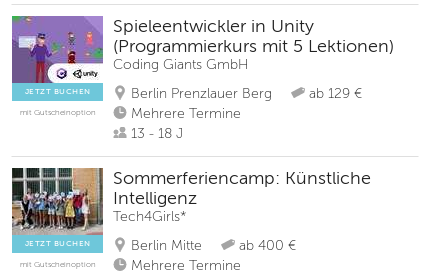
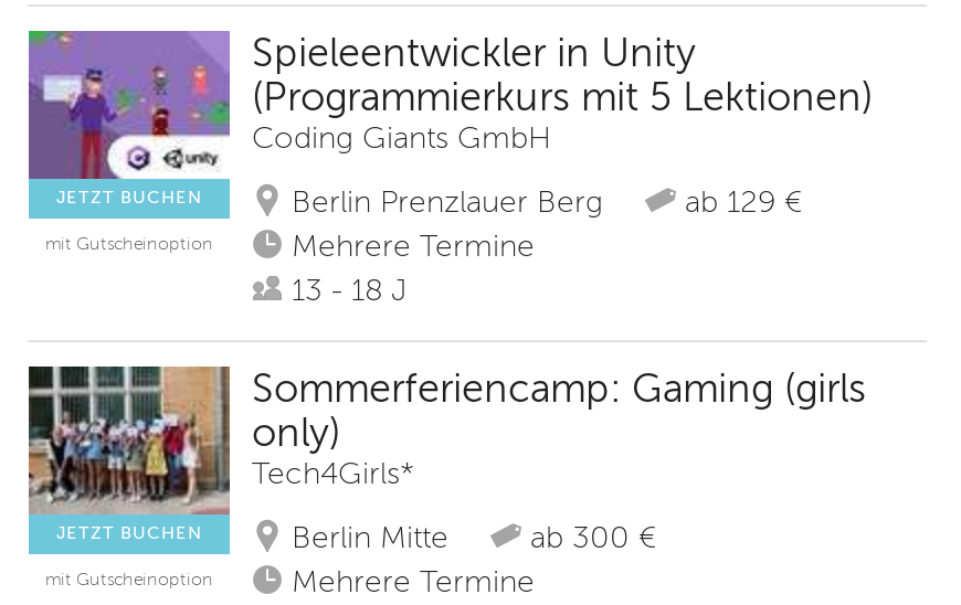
[113,168,371,208] Sommerferiencamp: Künstliche | Intelligenz -> [252,367,866,455] Sommerferiencamp: Gaming (girls | only)
[239,238,296,253] ab 400 € -> [530,521,656,554] ab 300 €

